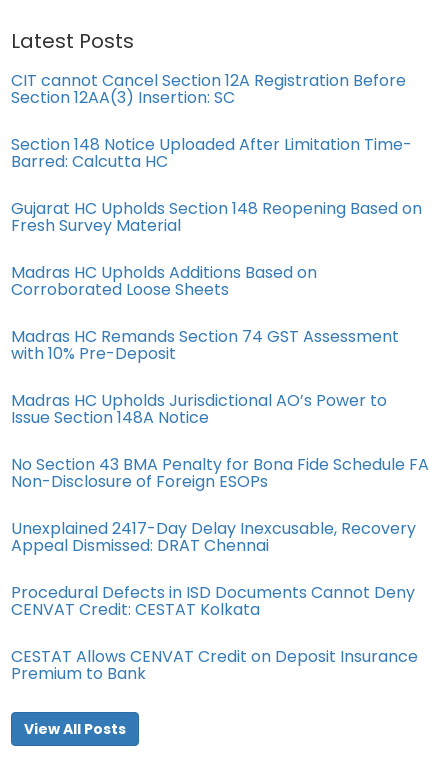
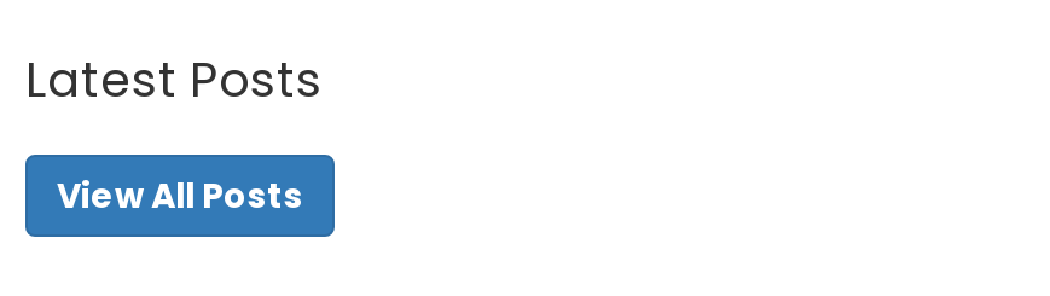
[11,69,429,685] CIT cannot Cancel Section 12A Registration Before | Section 12AA(3) Insertion: SC | Section 148 Notice Uploaded After Limitation Time- | Barred: Calcutta HC | Gujarat HC Upholds Section 148 Reopening Based on | Fresh Survey Material | Madras HC Upholds Additions Based on | Corroborated Loose Sheets | Madras HC Remands Section 74 GST Assessment | with 10% Pre-Deposit | Madras HC Upholds Jurisdictional AO’s Power to | Issue Section 148A Notice | No Section 43 BMA Penalty for Bona Fide Schedule FA | Non-Disclosure of Foreign ESOPs | Unexplained 2417-Day Delay Inexcusable, Recovery | Appeal Dismissed: DRAT Chennai | Procedural Defects in ISD Documents Cannot Deny | CENVAT Credit: CESTAT Kolkata | CESTAT Allows CENVAT Credit on Deposit Insurance | Premium to Bank -> none

